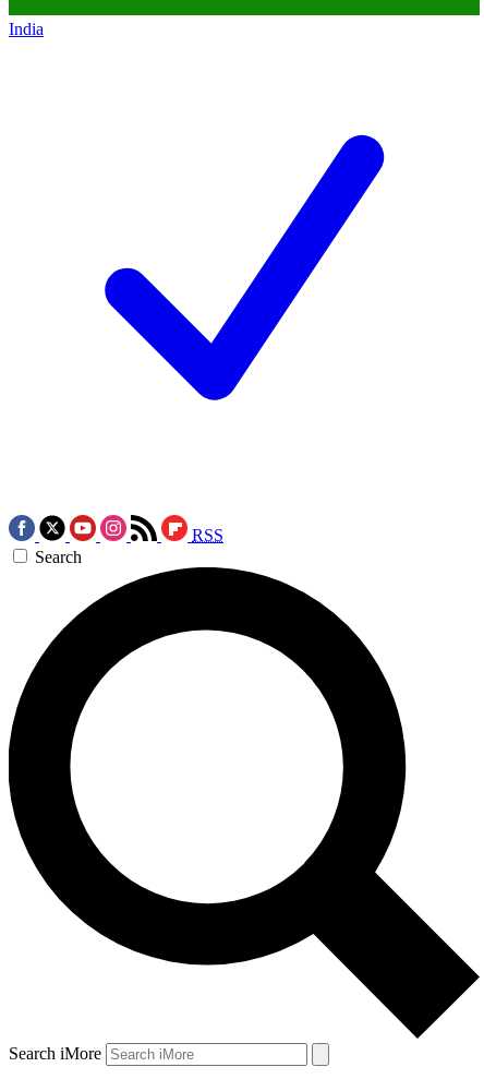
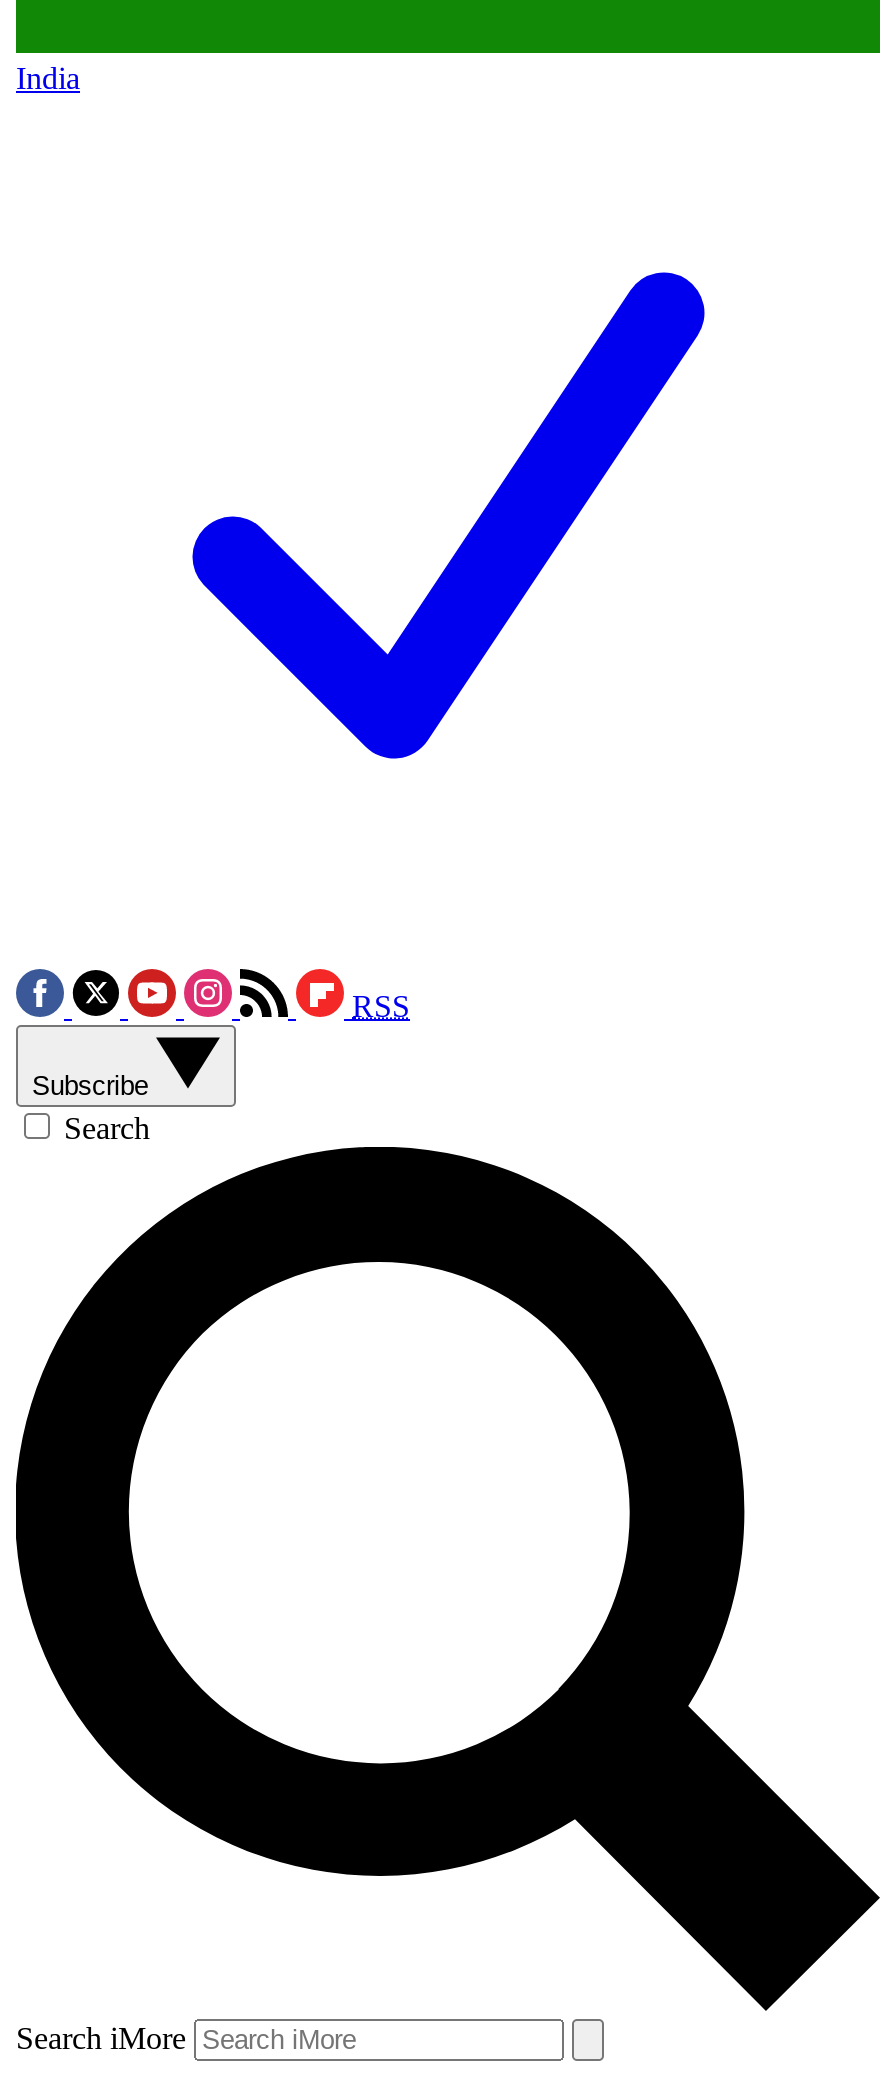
none -> [32,1070,156,1100] Subscribe

